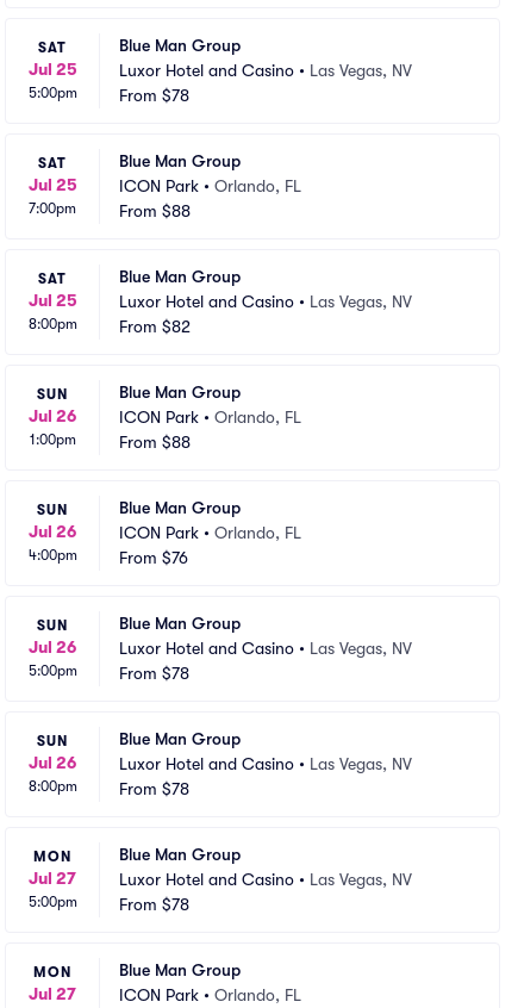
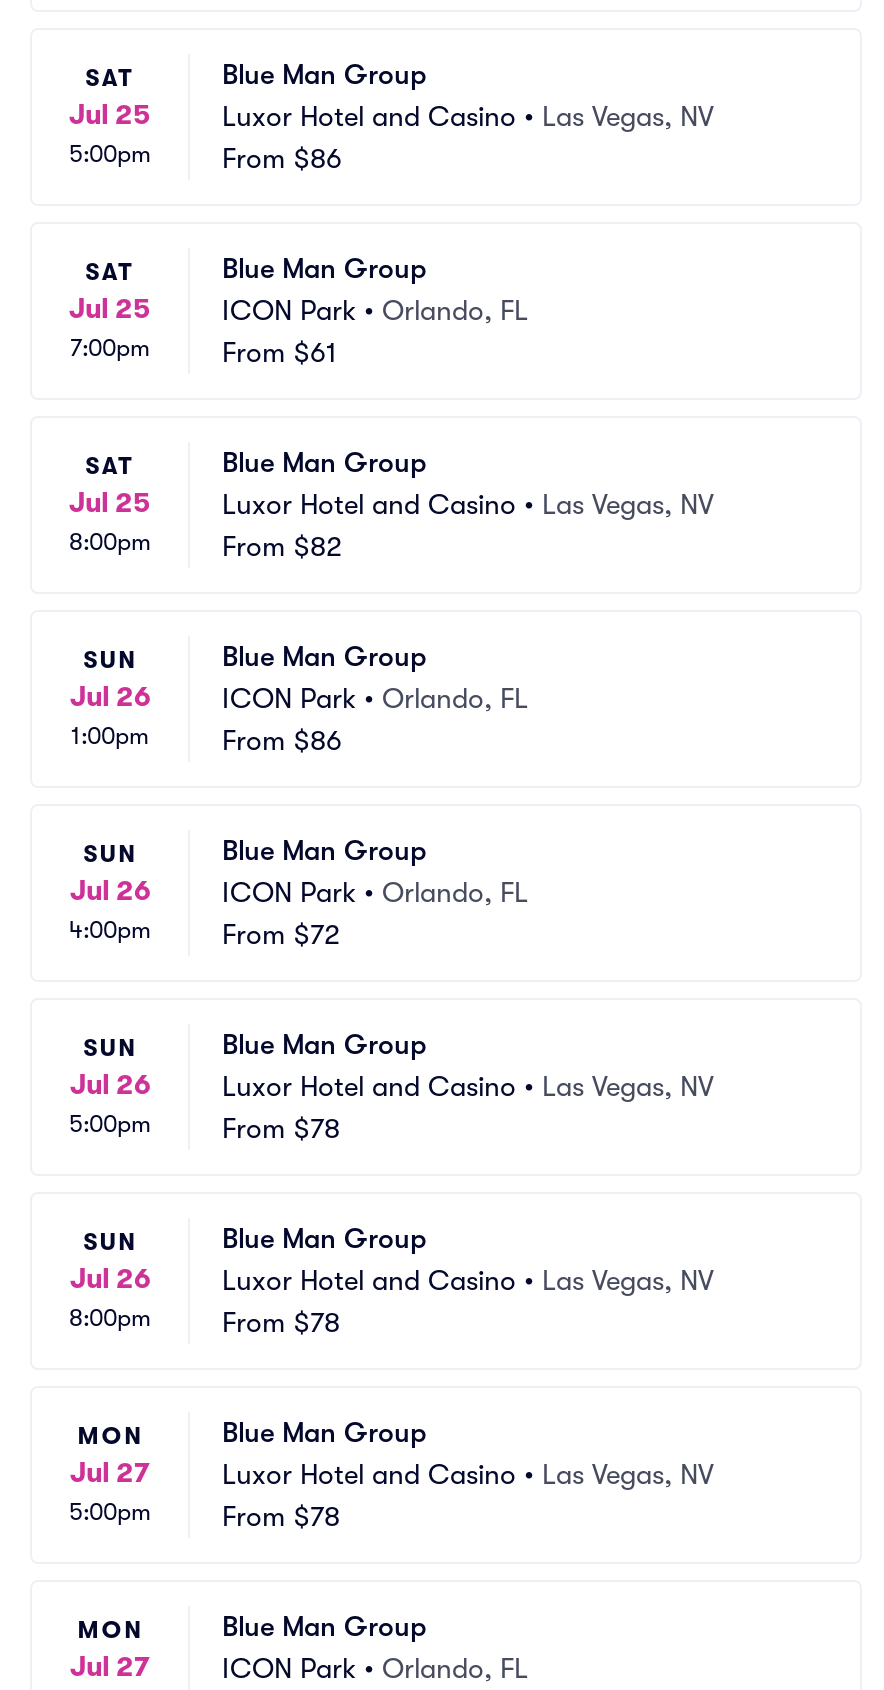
[119,86,189,105] From $78 -> [222,142,342,174] From $86
[119,201,191,220] From $88 -> [222,336,336,368] From $61
[119,433,191,452] From $88 -> [222,724,342,756] From $86
[119,548,188,567] From $76 -> [222,918,340,950] From $72

